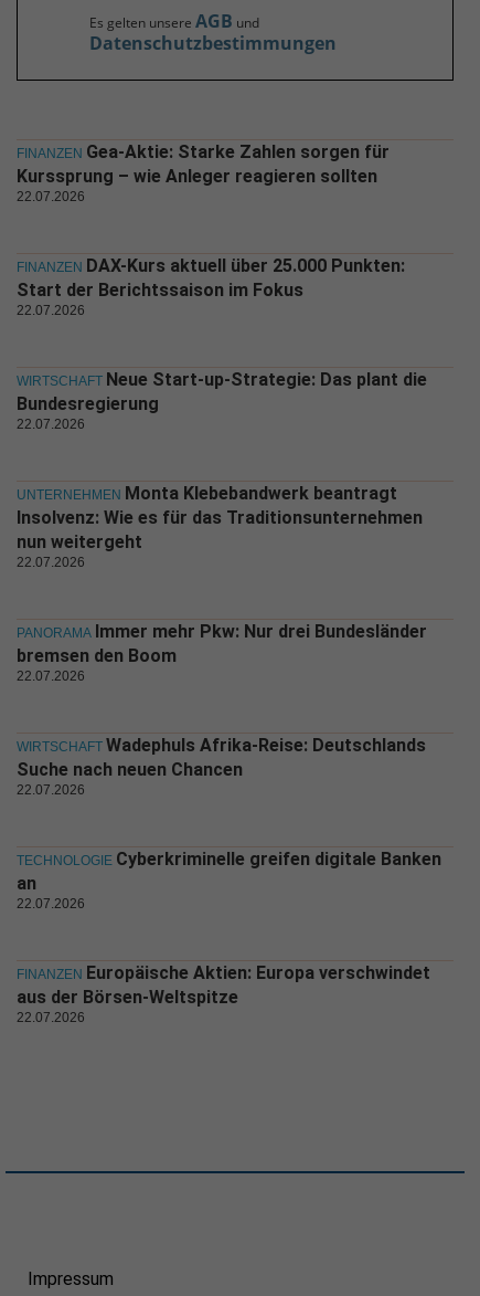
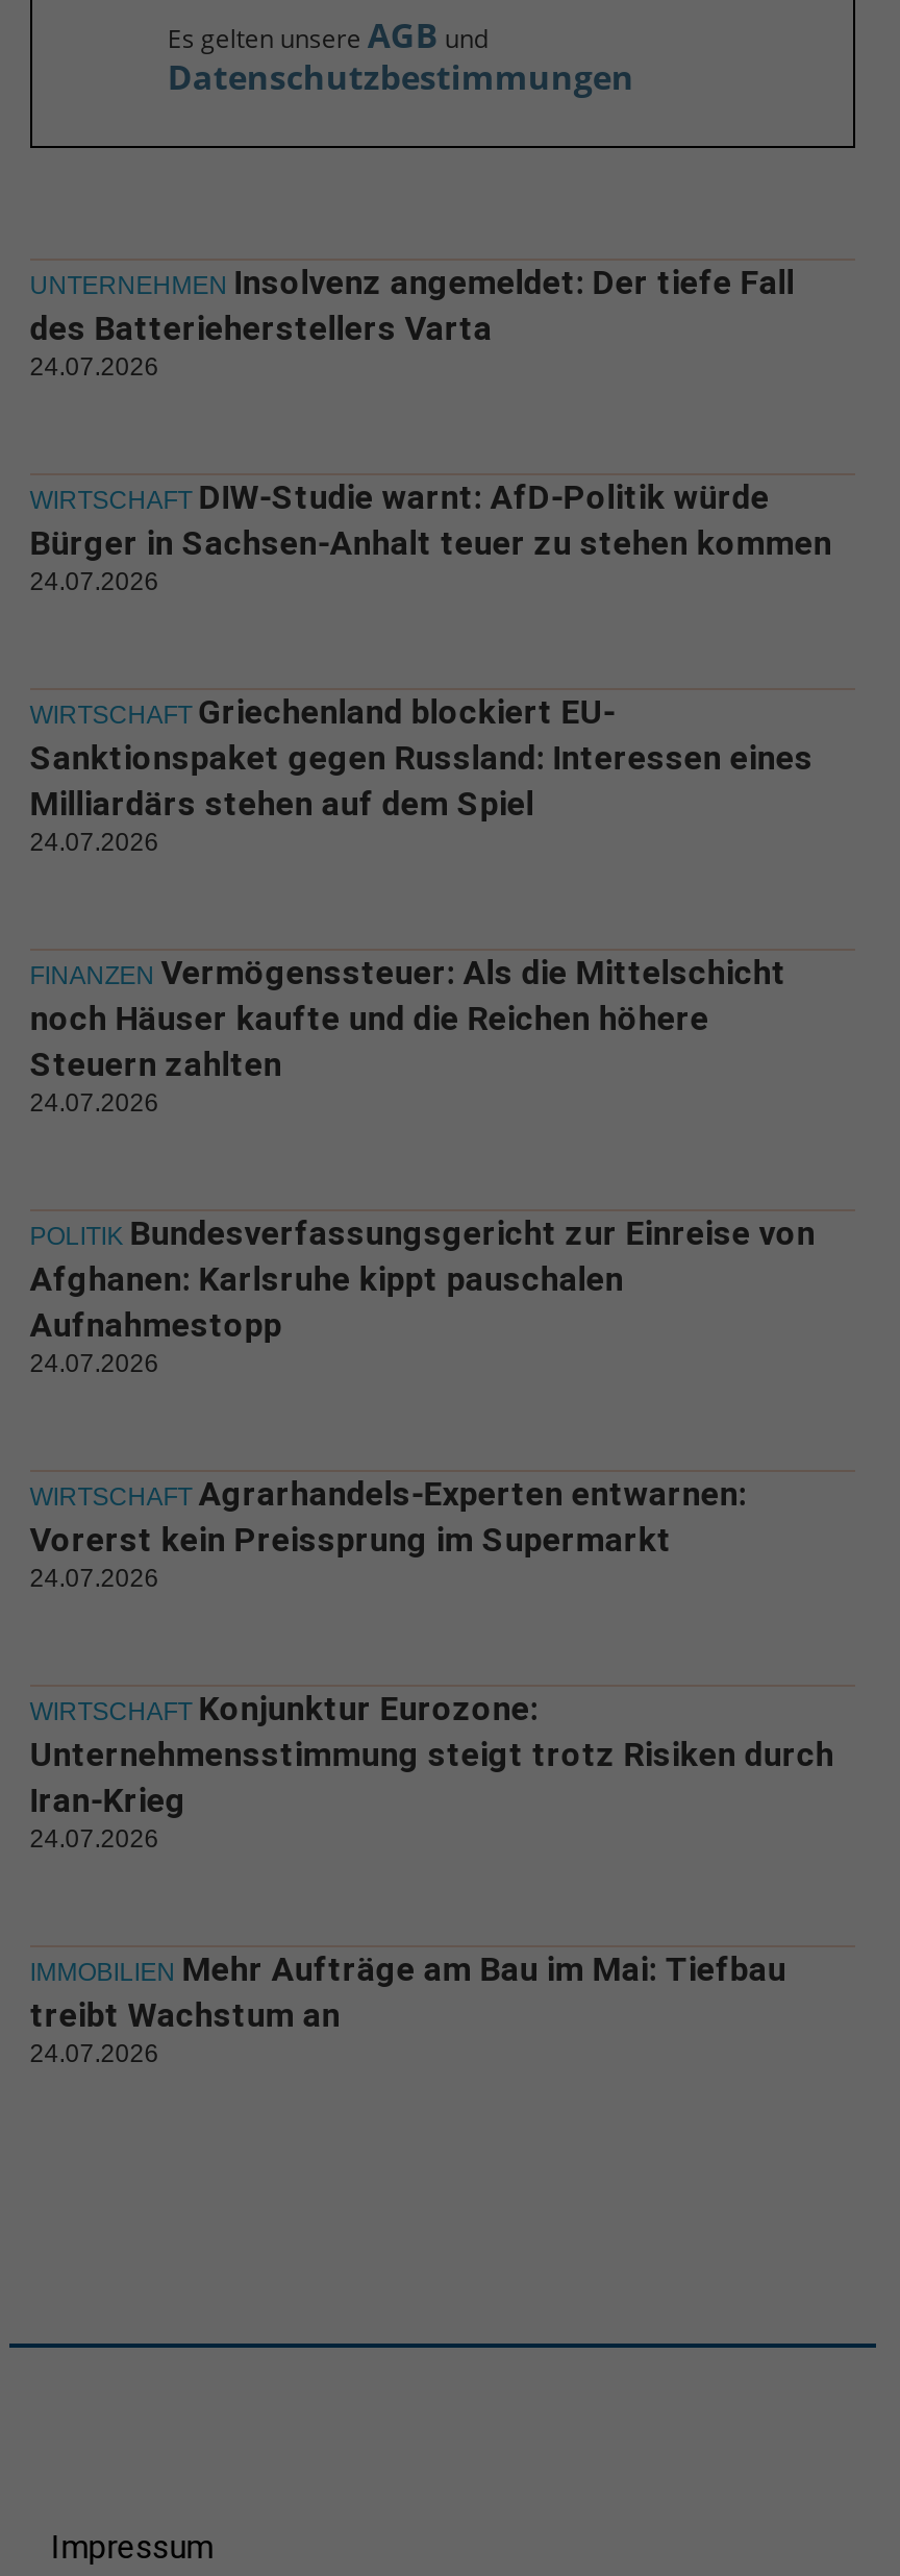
[16,142,389,205] FINANZEN Gea-Aktie: Starke Zahlen sorgen für | Kurssprung – wie Anleger reagieren sollten | 22.07.2026 -> [30,263,794,382] UNTERNEHMEN Insolvenz angemeldet: Der tiefe Fall | des Batterieherstellers Varta | 24.07.2026
[16,255,405,318] FINANZEN DAX-Kurs aktuell über 25.000 Punkten: | Start der Berichtssaison im Fokus | 22.07.2026 -> [30,478,832,597] WIRTSCHAFT DIW-Studie warnt: AfD-Politik würde | Bürger in Sachsen-Anhalt teuer zu stehen kommen | 24.07.2026
[16,369,427,432] WIRTSCHAFT Neue Start-up-Strategie: Das plant die | Bundesregierung | 22.07.2026 -> [30,693,813,857] WIRTSCHAFT Griechenland blockiert EU- | Sanktionspaket gegen Russland: Interessen eines | Milliardärs stehen auf dem Spiel | 24.07.2026
[16,483,422,570] UNTERNEHMEN Monta Klebebandwerk beantragt | Insolvenz: Wie es für das Traditionsunternehmen | nun weitergeht | 22.07.2026 -> [30,953,786,1118] FINANZEN Vermögenssteuer: Als die Mittelschicht | noch Häuser kaufte und die Reichen höhere | Steuern zahlten | 24.07.2026
[16,621,427,684] PANORAMA Immer mehr Pkw: Nur drei Bundesländer | bremsen den Boom | 22.07.2026 -> [30,1214,815,1379] POLITIK Bundesverfassungsgericht zur Einreise von | Afghanen: Karlsruhe kippt pauschalen | Aufnahmestopp | 24.07.2026
[16,735,426,798] WIRTSCHAFT Wadephuls Afrika-Reise: Deutschlands | Suche nach neuen Chancen | 22.07.2026 -> [30,1475,746,1593] WIRTSCHAFT Agrarhandels-Experten entwarnen: | Vorerst kein Preissprung im Supermarkt | 24.07.2026
[16,849,441,912] TECHNOLOGIE Cyberkriminelle greifen digitale Banken | an | 22.07.2026 -> [30,1689,834,1854] WIRTSCHAFT Konjunktur Eurozone: | Unternehmensstimmung steigt trotz Risiken durch | Iran-Krieg | 24.07.2026
[16,963,430,1026] FINANZEN Europäische Aktien: Europa verschwindet | aus der Börsen-Weltspitze | 22.07.2026 -> [30,1950,786,2069] IMMOBILIEN Mehr Aufträge am Bau im Mai: Tiefbau | treibt Wachstum an | 24.07.2026

